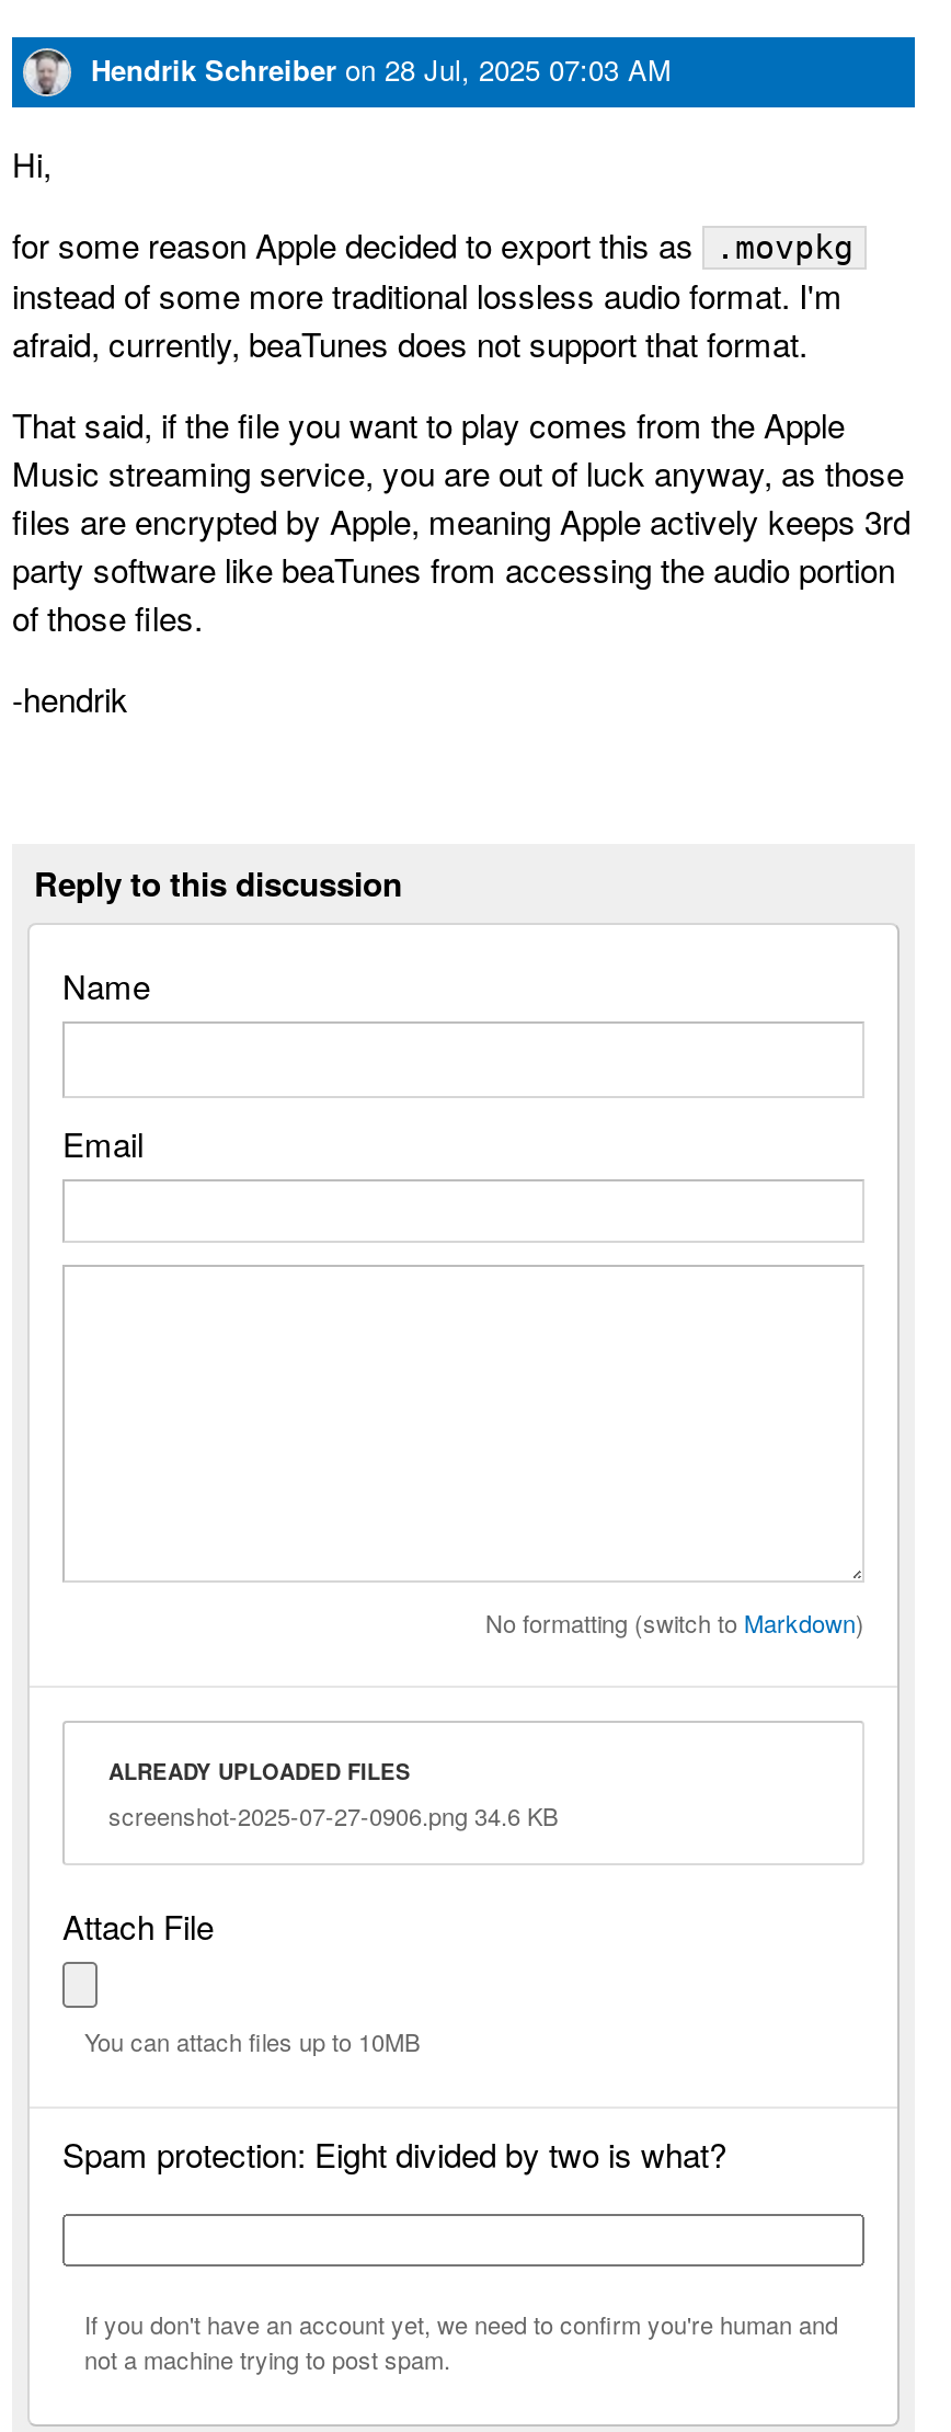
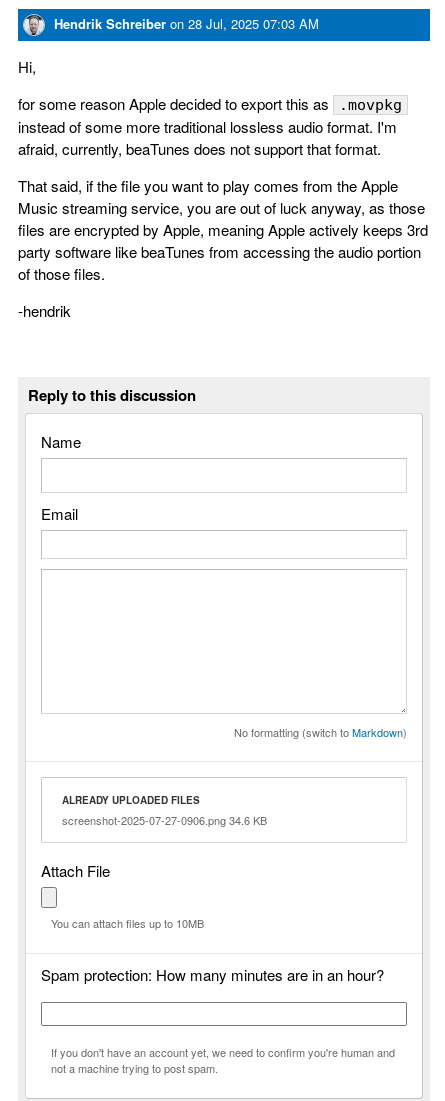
[62,2131,726,2178] Spam protection: Eight divided by two is what? -> [41,964,384,985] Spam protection: How many minutes are in an hour?

